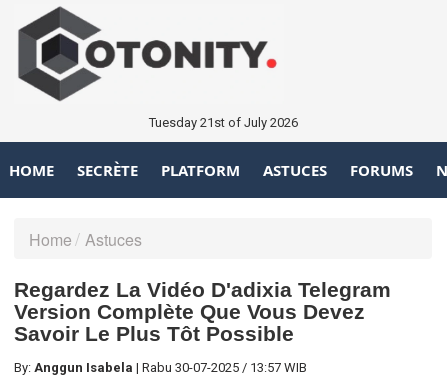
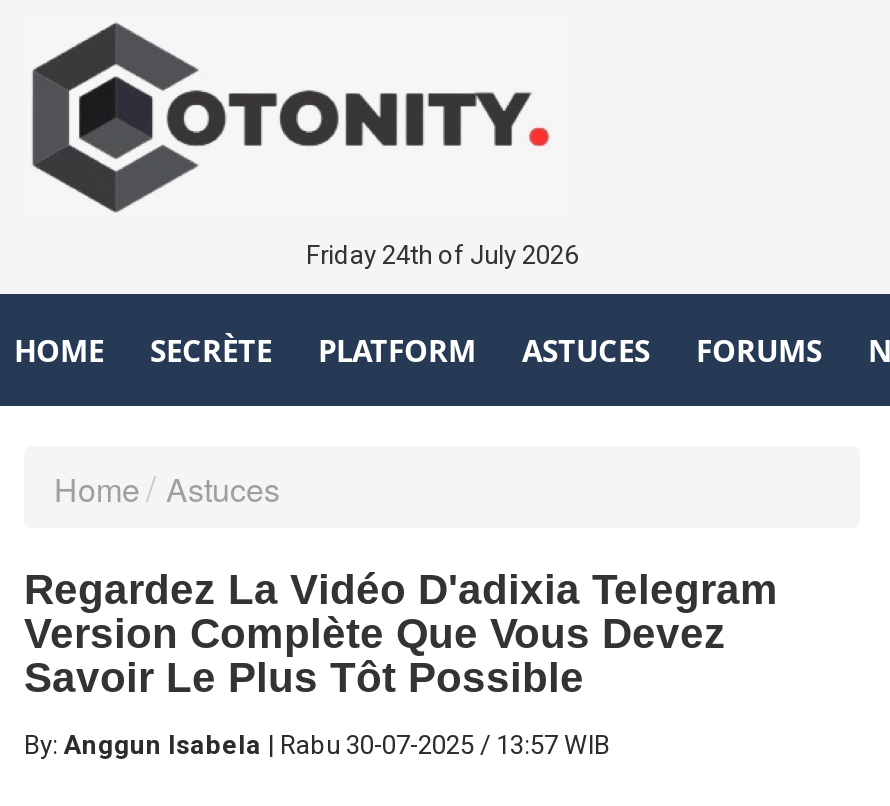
[148,115,297,130] Tuesday 21st of July 2026 -> [306,240,578,270] Friday 24th of July 2026

